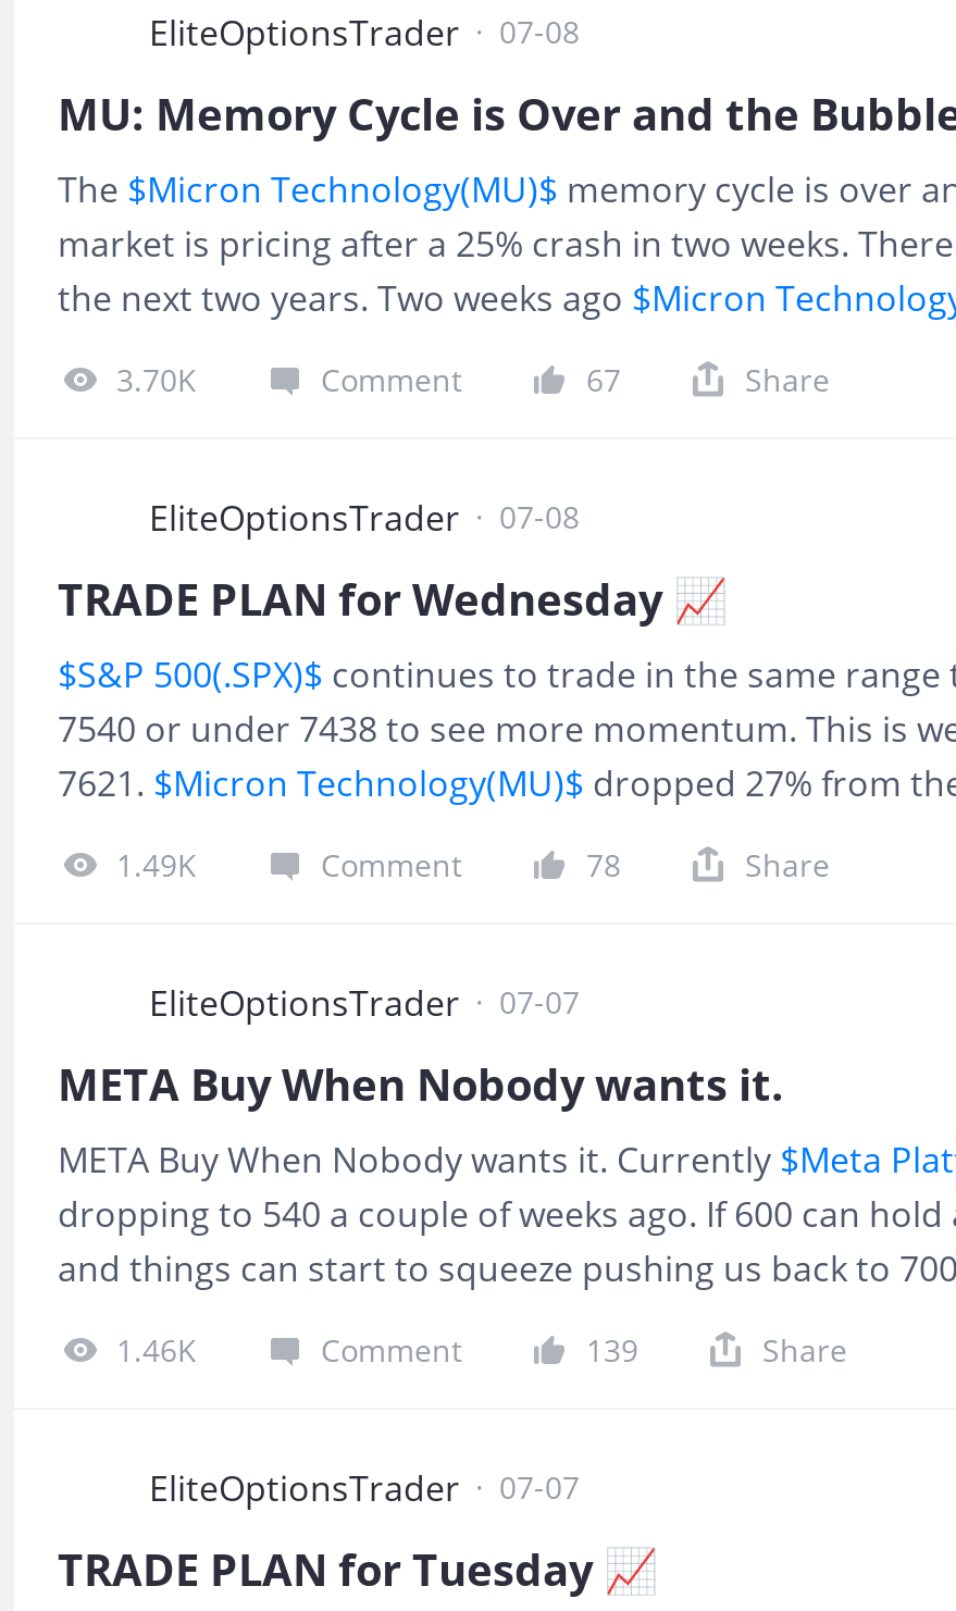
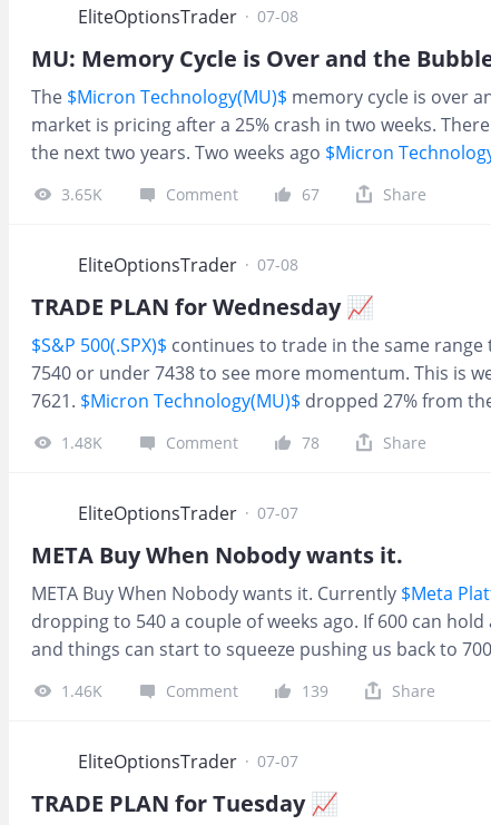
[116,358,197,400] 3.70K -> [61,183,102,205] 3.65K
[116,843,197,885] 1.49K -> [61,432,102,453] 1.48K

